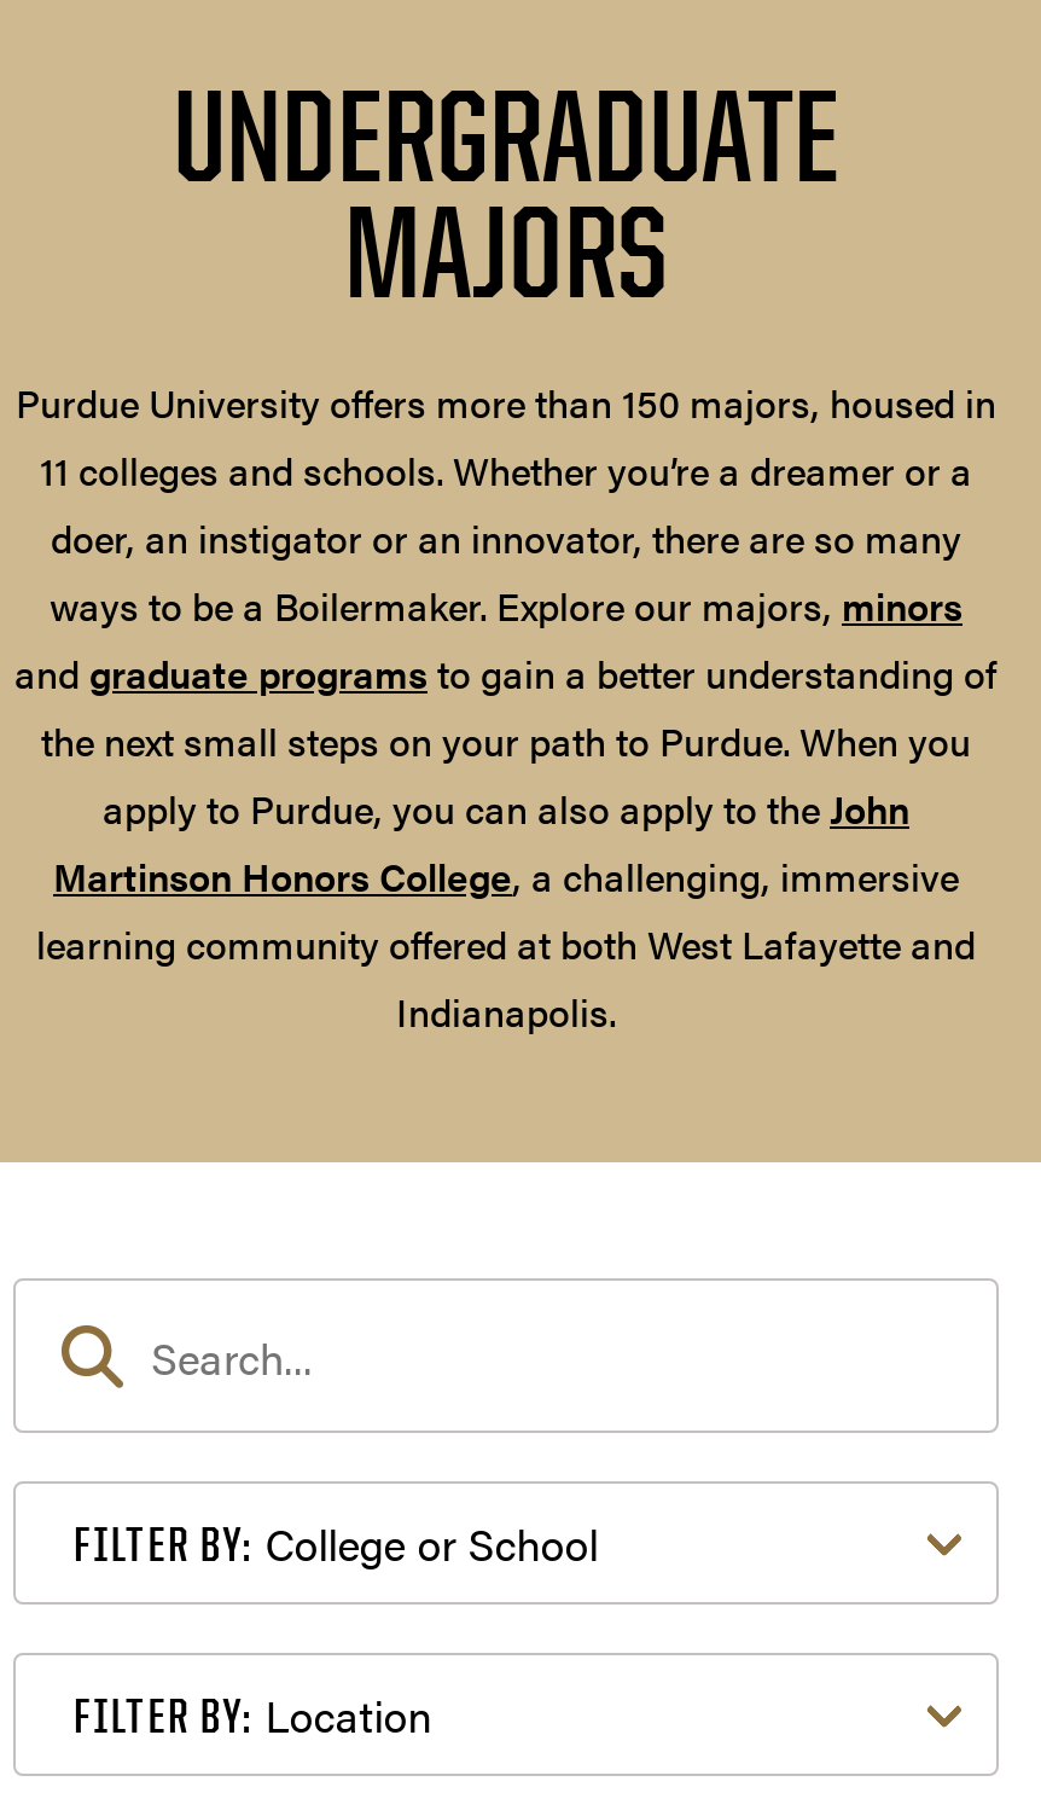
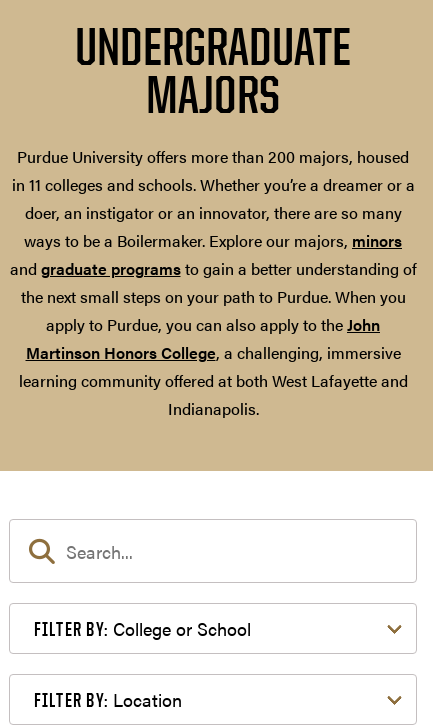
[16,375,996,498] Purdue University offers more than 150 majors, housed in | 11 colleges and schools. Whether you’re a dreamer or a -> [11,145,414,196] Purdue University offers more than 200 majors, housed | in 11 colleges and schools. Whether you’re a dreamer or a

